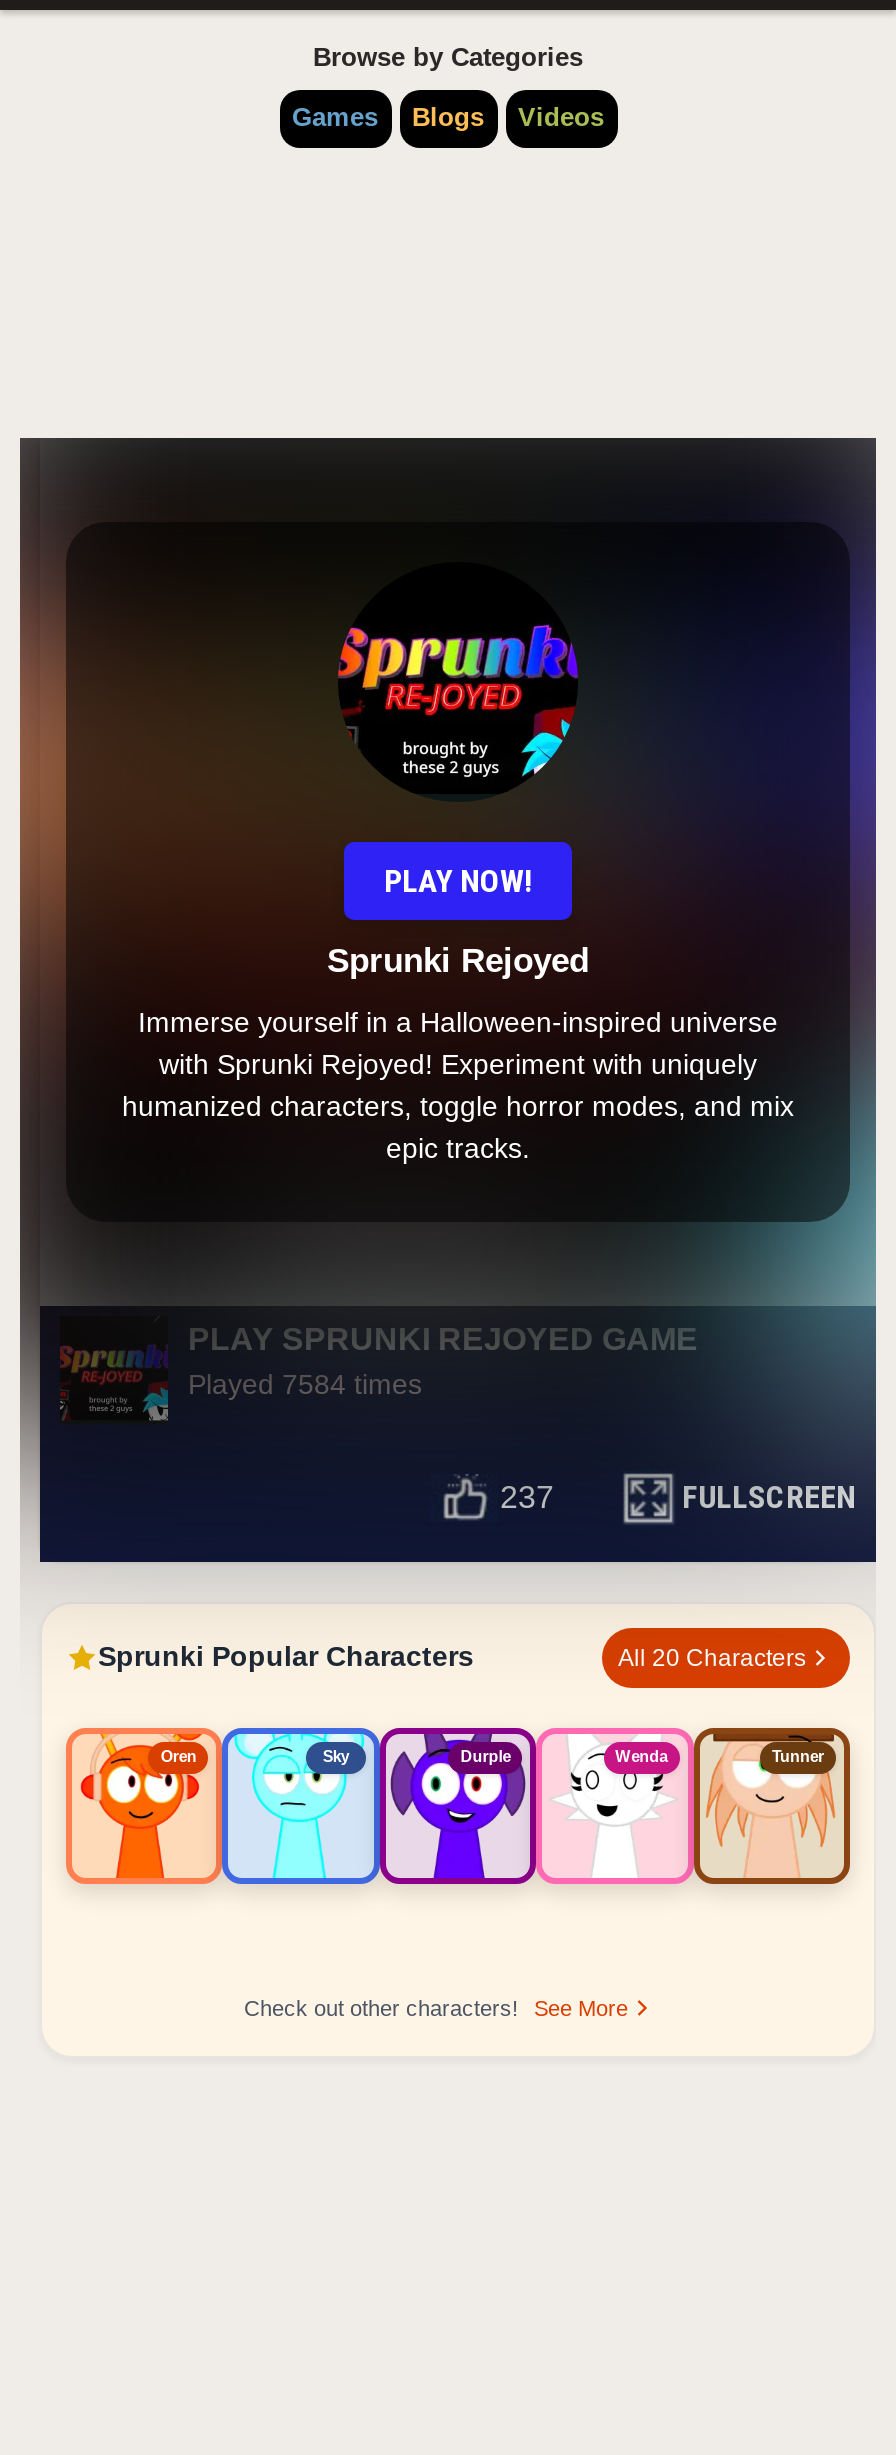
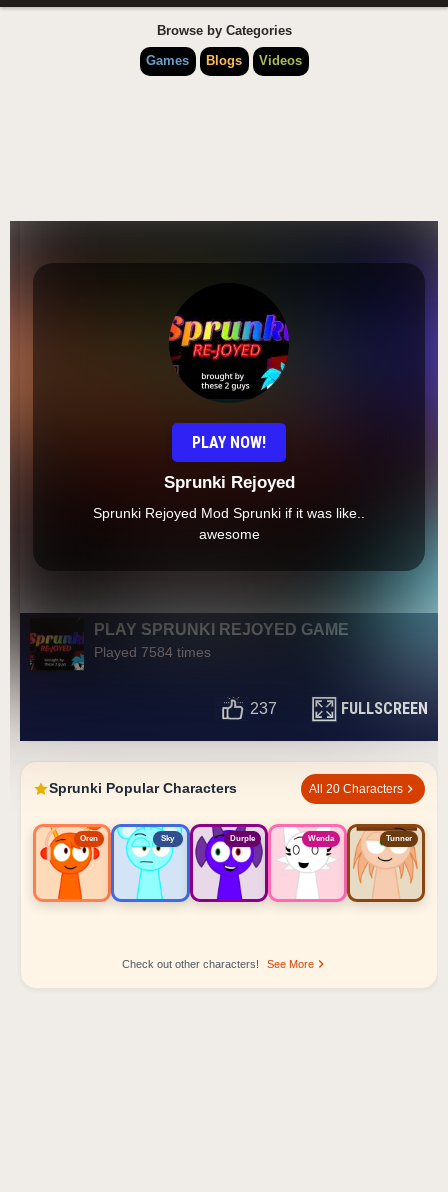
[122,1006,794,1164] Immerse yourself in a Halloween-inspired universe | with Sprunki Rejoyed! Experiment with uniquely | humanized characters, toggle horror modes, and mix | epic tracks. -> [93,505,365,542] Sprunki Rejoyed Mod Sprunki if it was like.. | awesome

